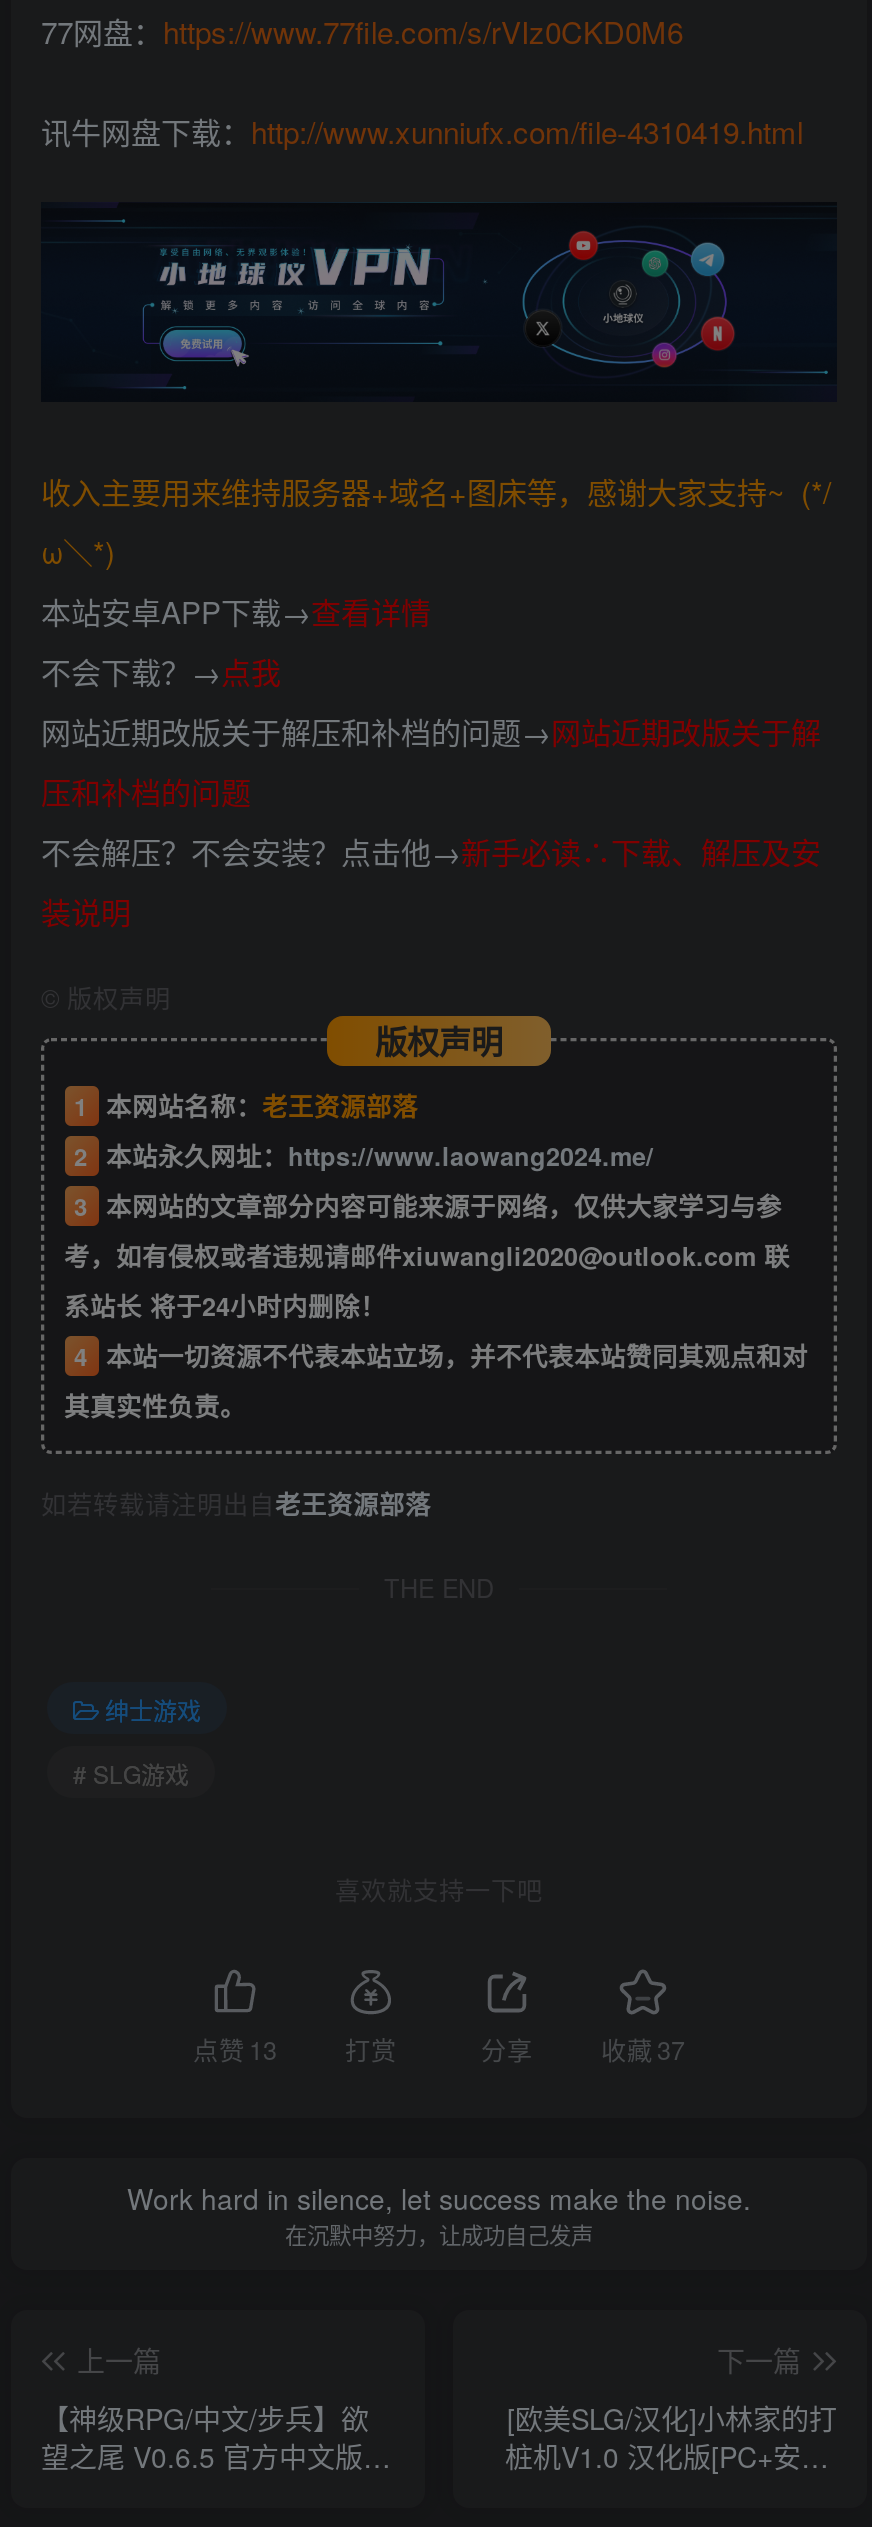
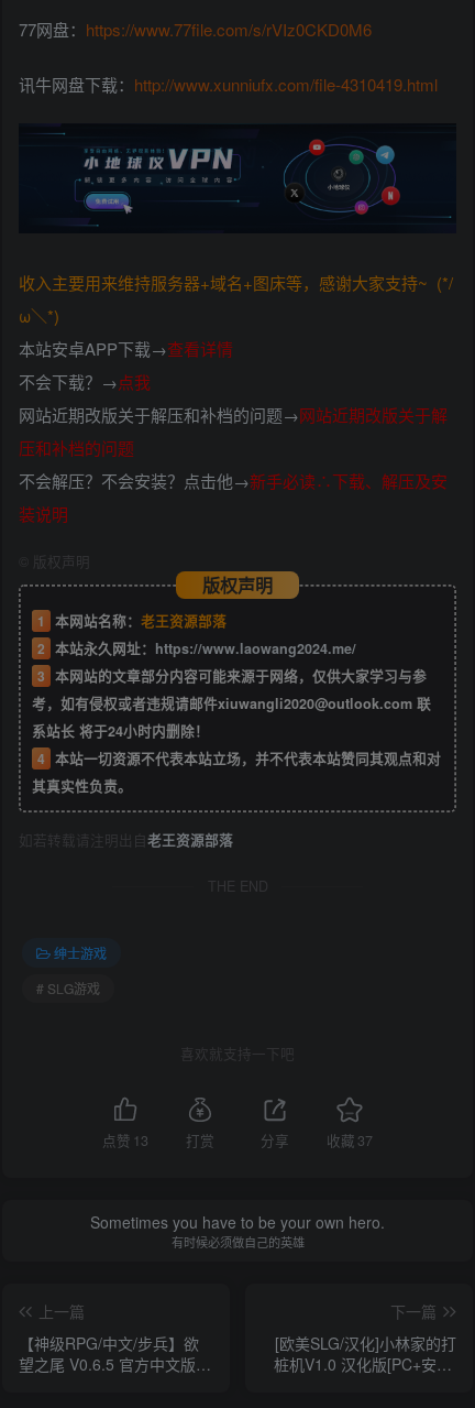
[127,2177,751,2249] Work hard in silence, let success make the noise. | 在沉默中努力，让成功自己发声 -> [90,1211,385,1251] Sometimes you have to be your own hero. | 有时候必须做自己的英雄

